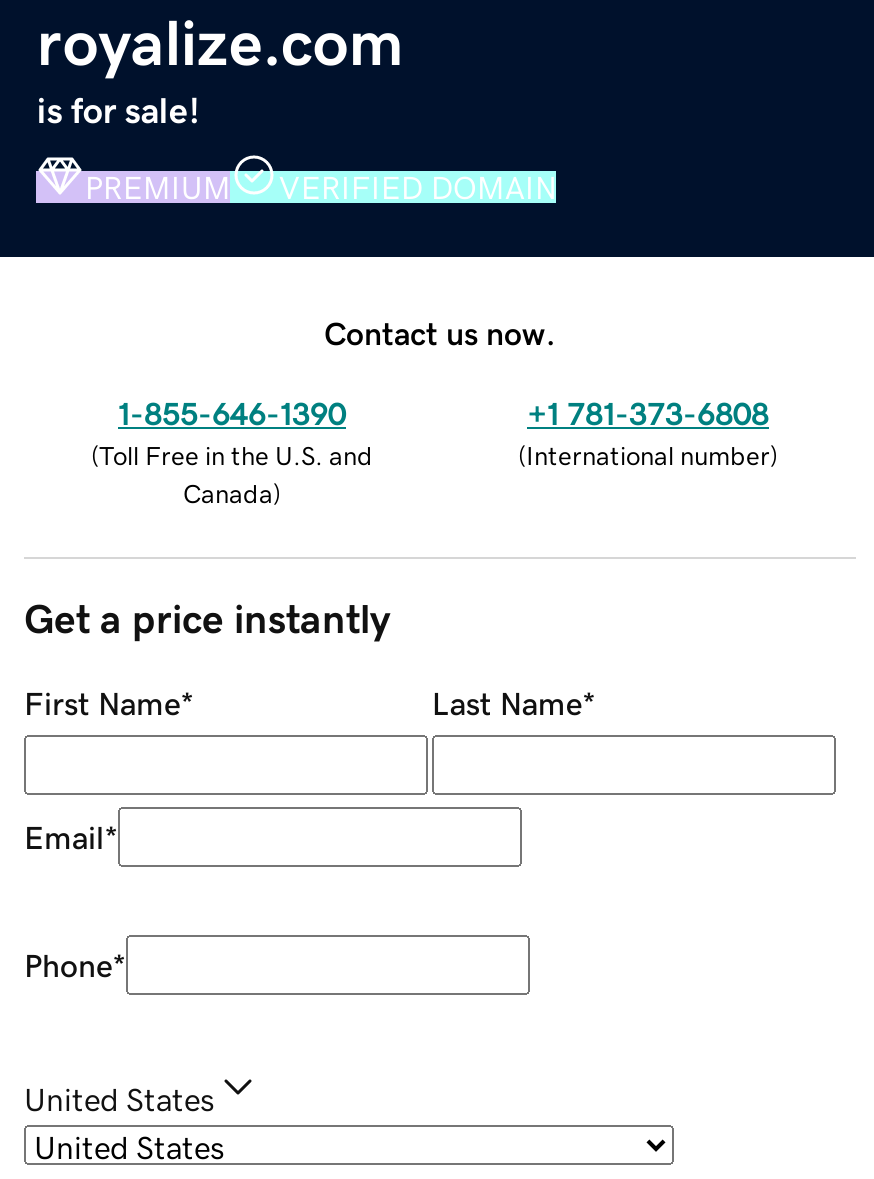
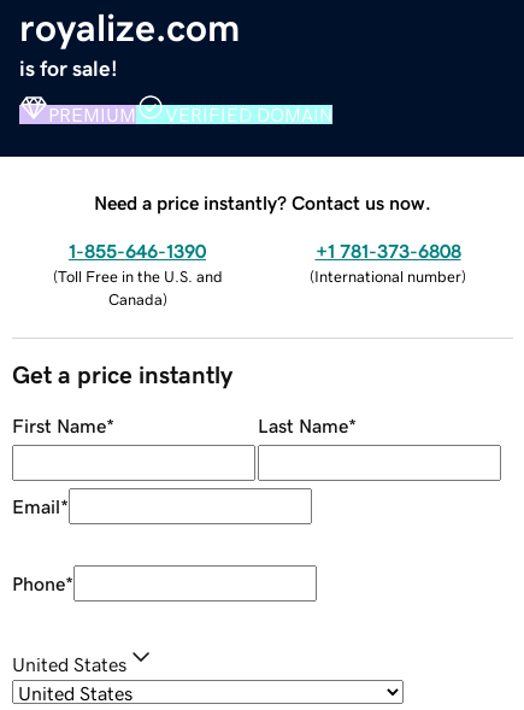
[324,316,556,348] Contact us now. -> [94,192,431,212] Need a price instantly? Contact us now.

